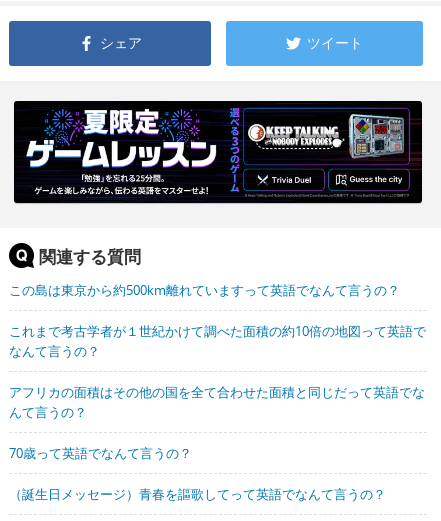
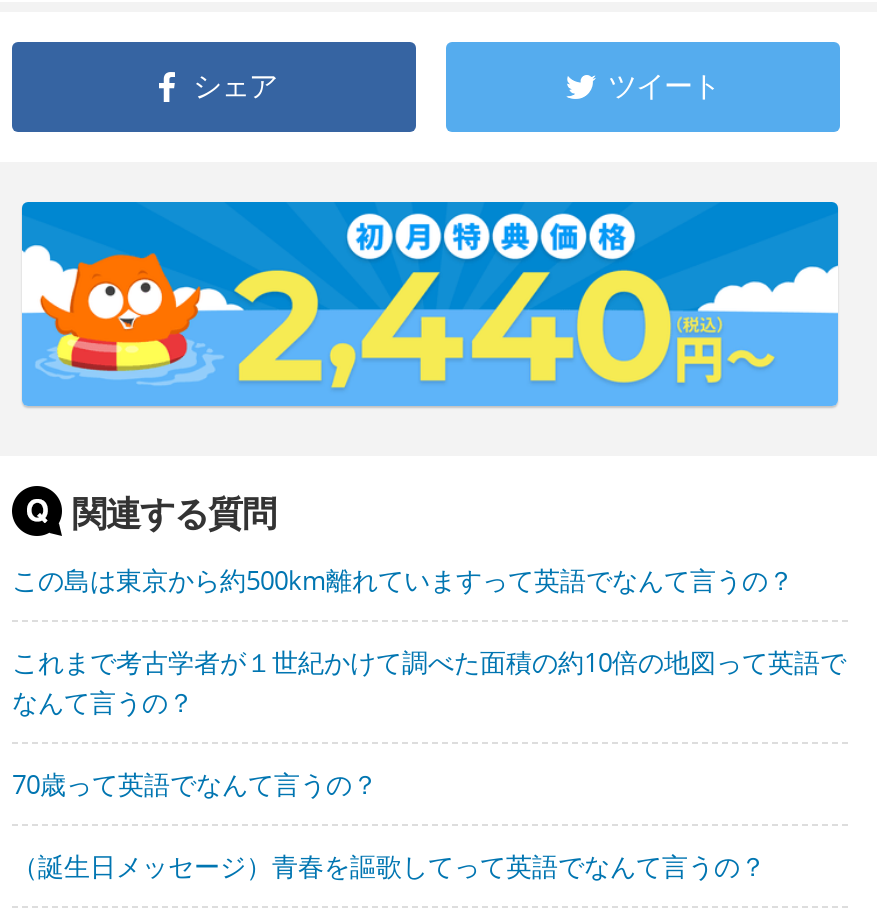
[13,100,423,204] [image] -> [20,200,840,408] [image]
[9,383,425,421] アフリカの面積はその他の国を全て合わせた面積と同じだって英語でな | んて言うの？ -> none

